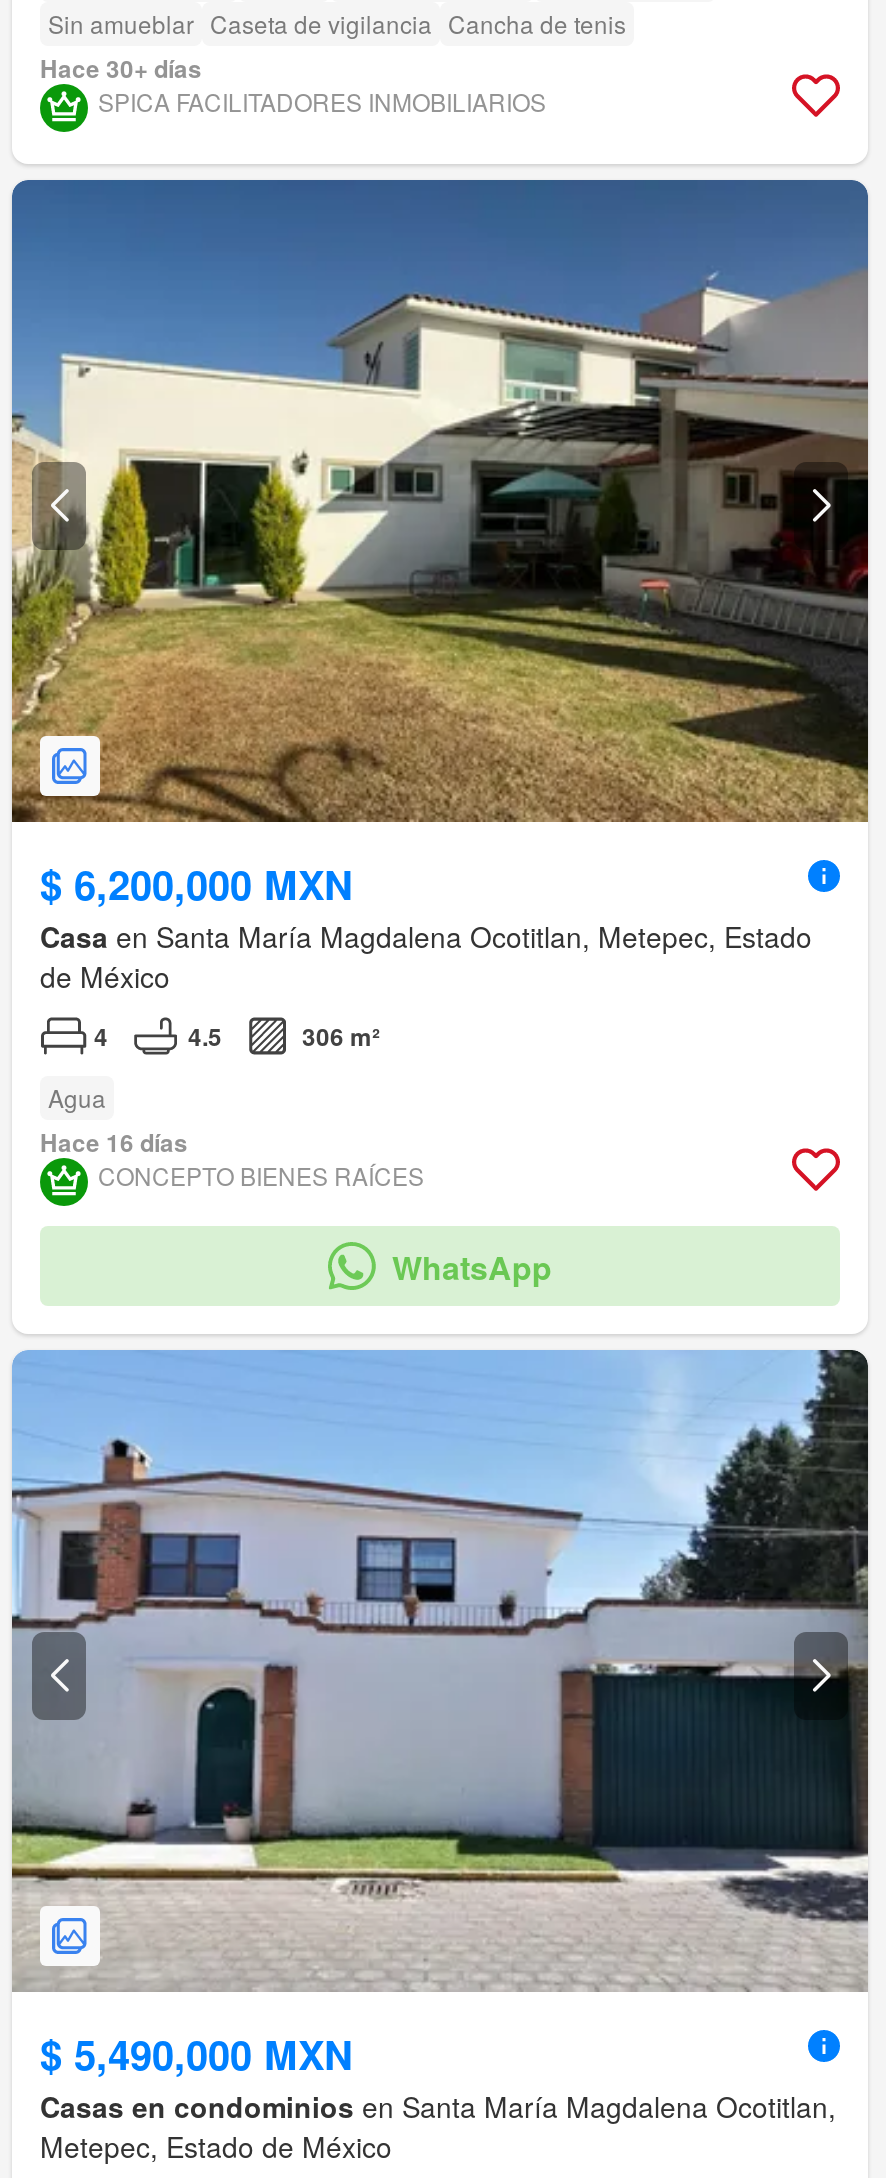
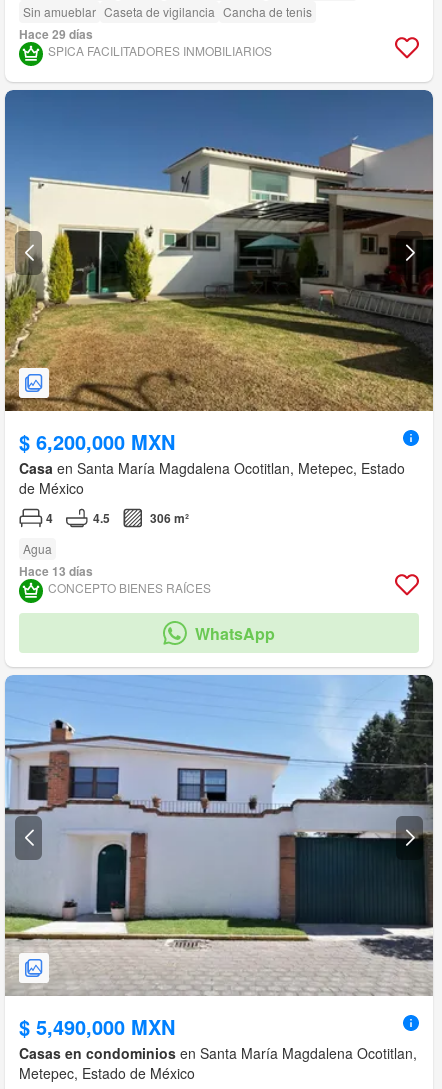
[40,51,202,87] Hace 30+ días -> [19,25,93,43] Hace 29 días
[40,1125,188,1161] Hace 16 días -> [19,562,93,580] Hace 13 días

